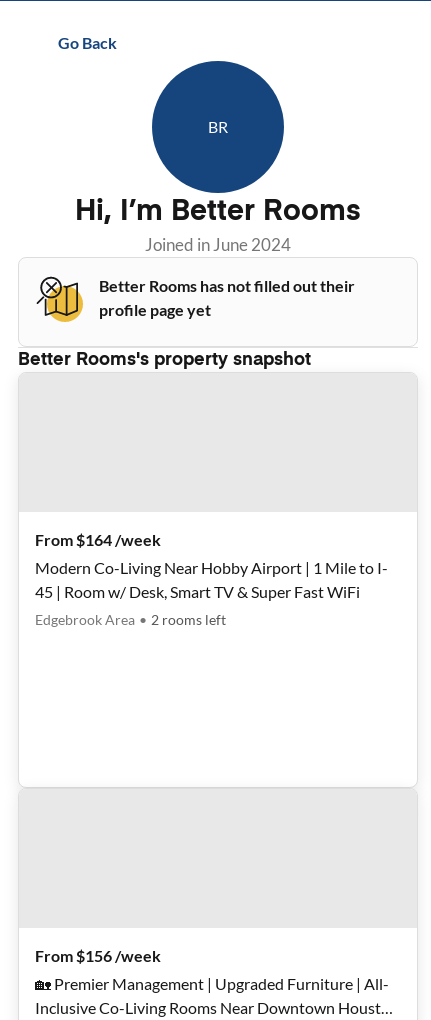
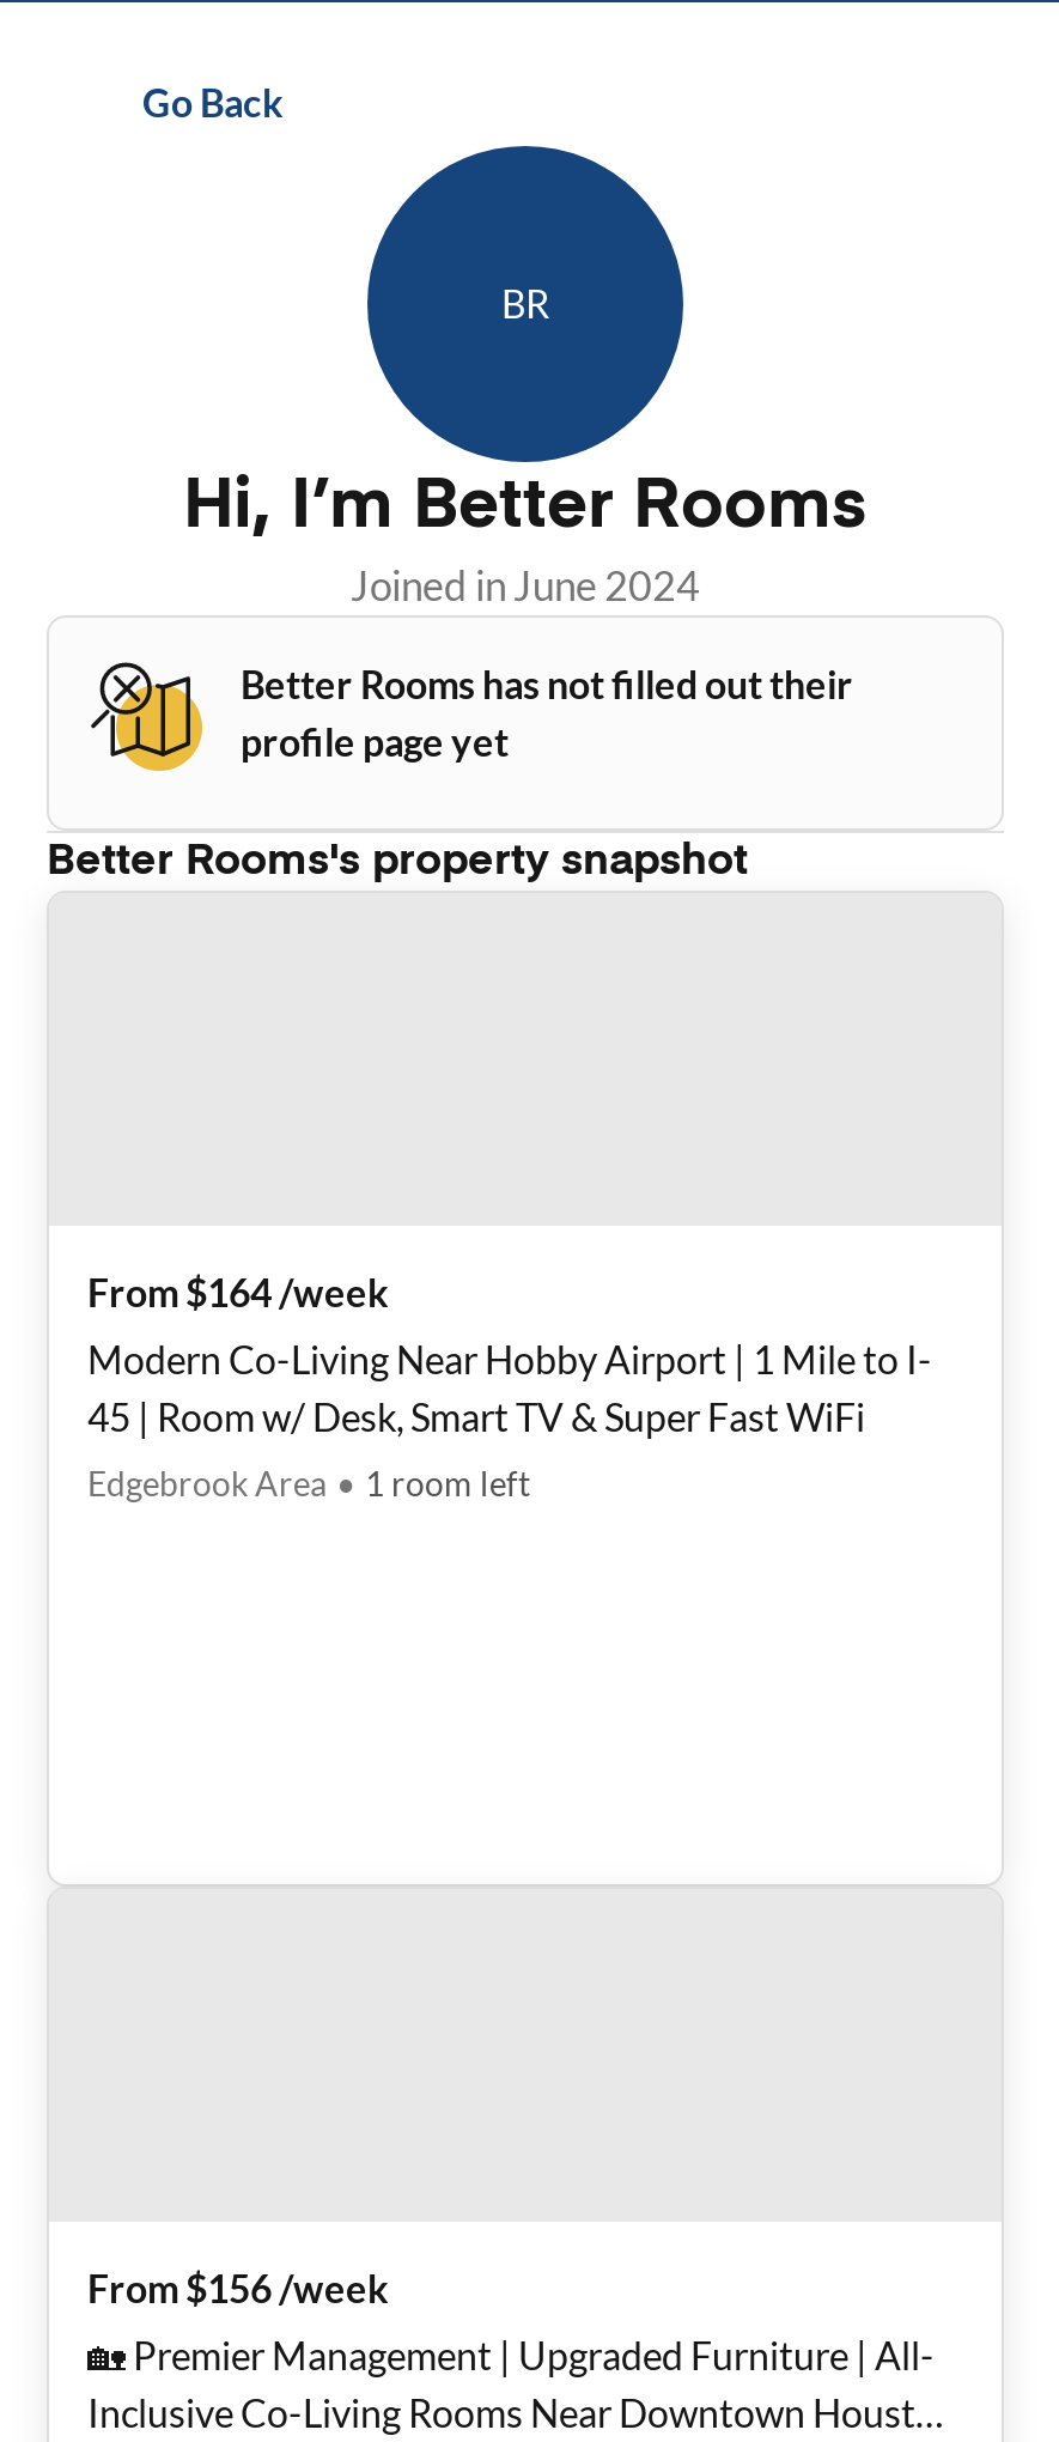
[35,611,226,628] Edgebrook Area • 2 rooms left -> [87,1463,530,1504] Edgebrook Area • 1 room left

